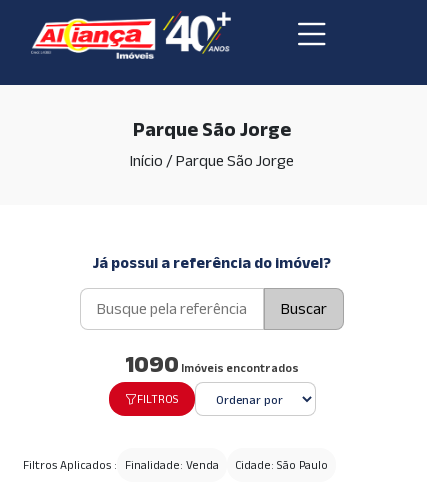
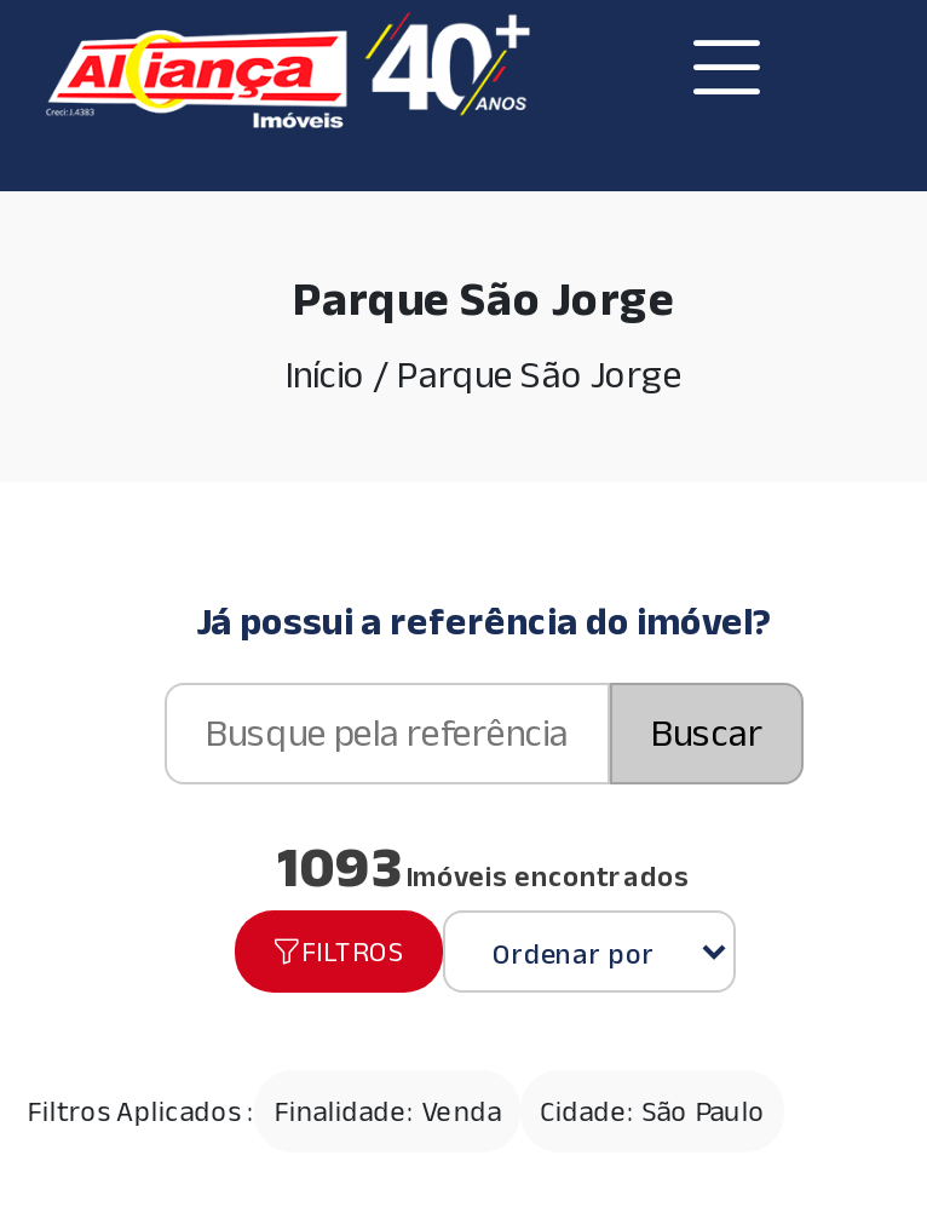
[125,350,299,377] 1090Imóveis encontrados -> [277,833,691,898] 1093Imóveis encontrados

